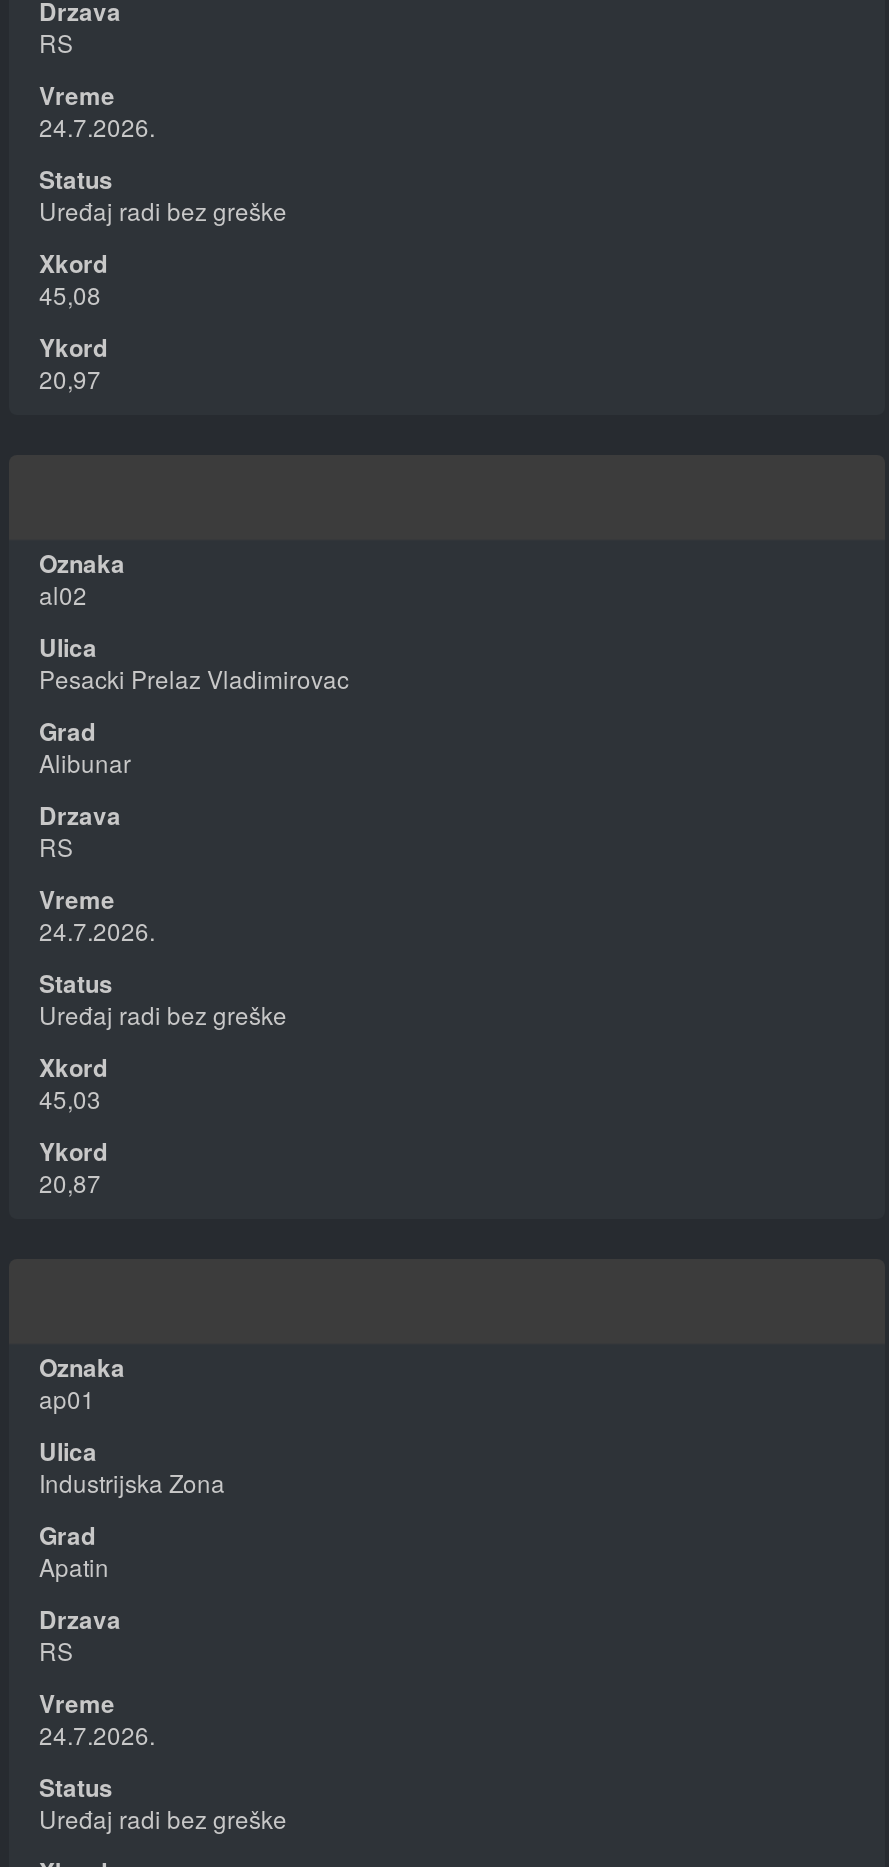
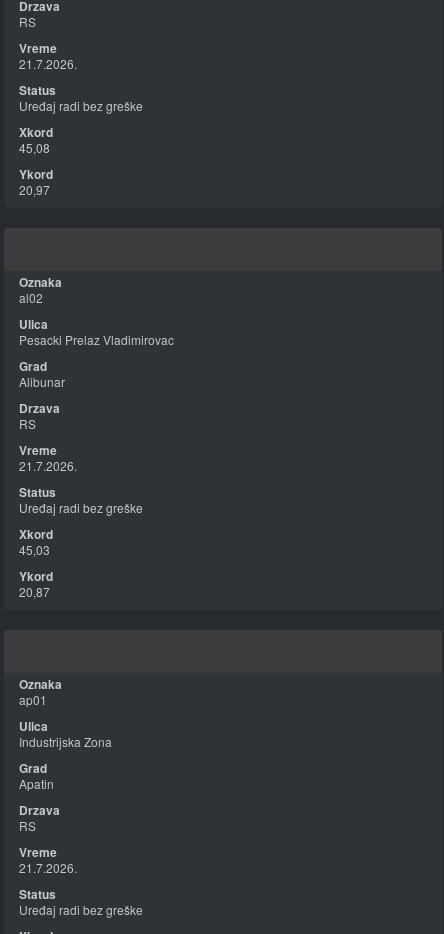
[39,109,155,143] 24.7.2026. -> [19,55,77,72] 21.7.2026.
[39,913,155,947] 24.7.2026. -> [19,457,77,474] 21.7.2026.
[39,1717,155,1751] 24.7.2026. -> [19,859,77,876] 21.7.2026.

